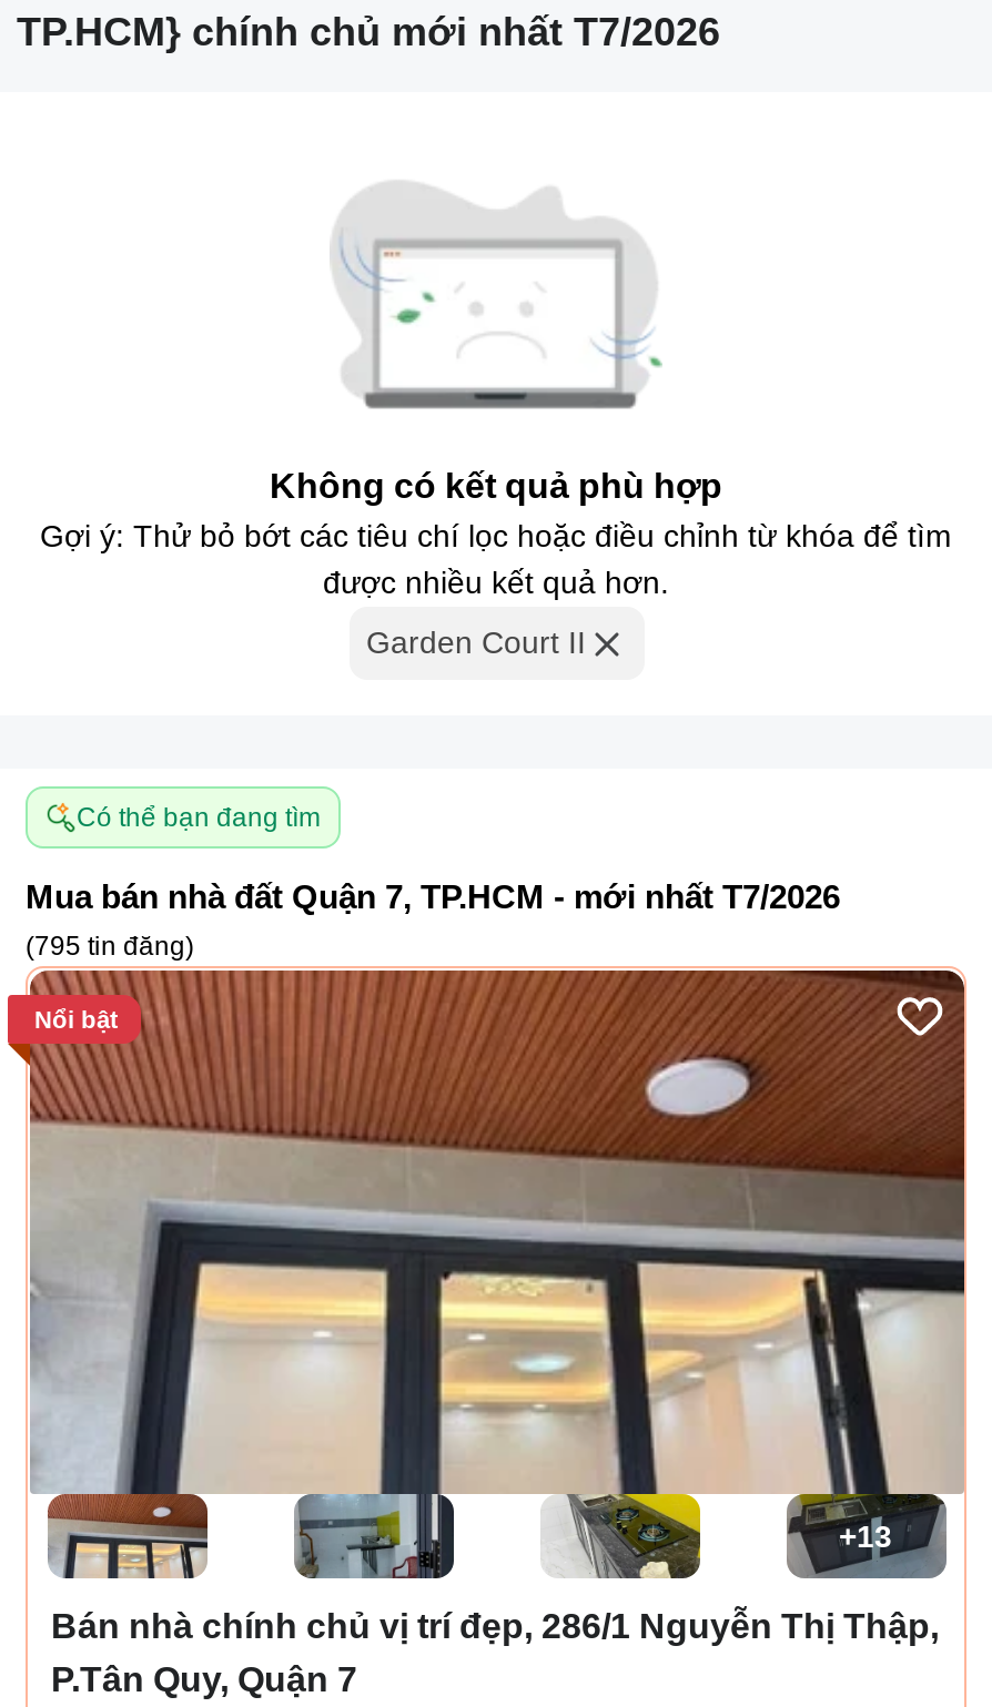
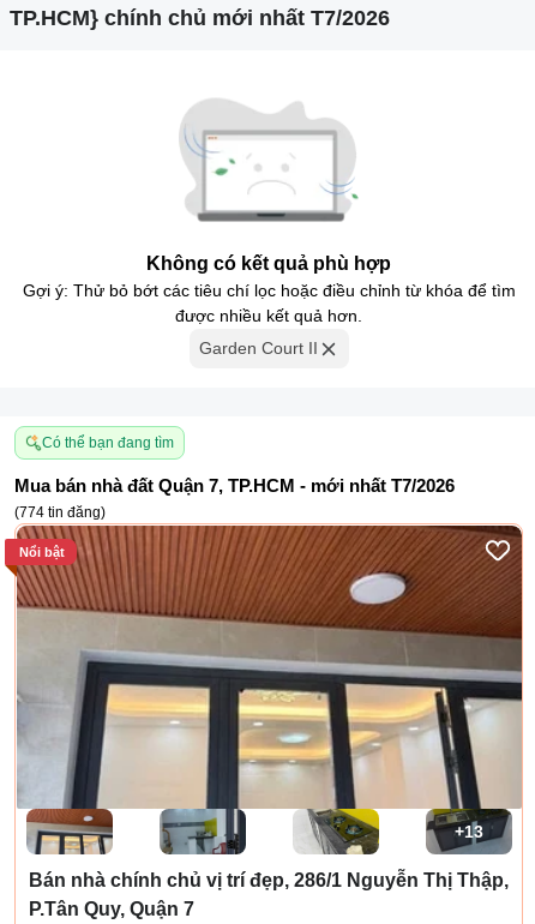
[26,931,194,962] (795 tin đăng) -> [14,504,106,521] (774 tin đăng)

